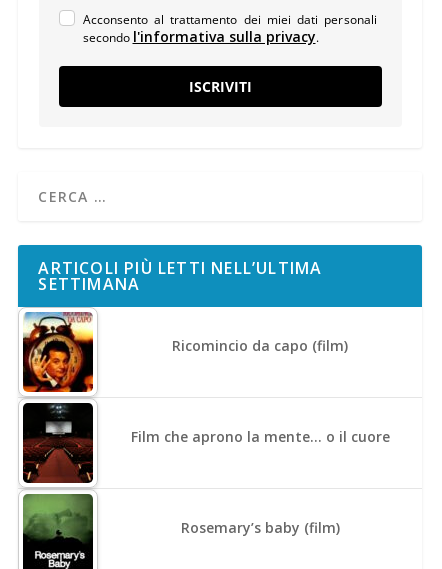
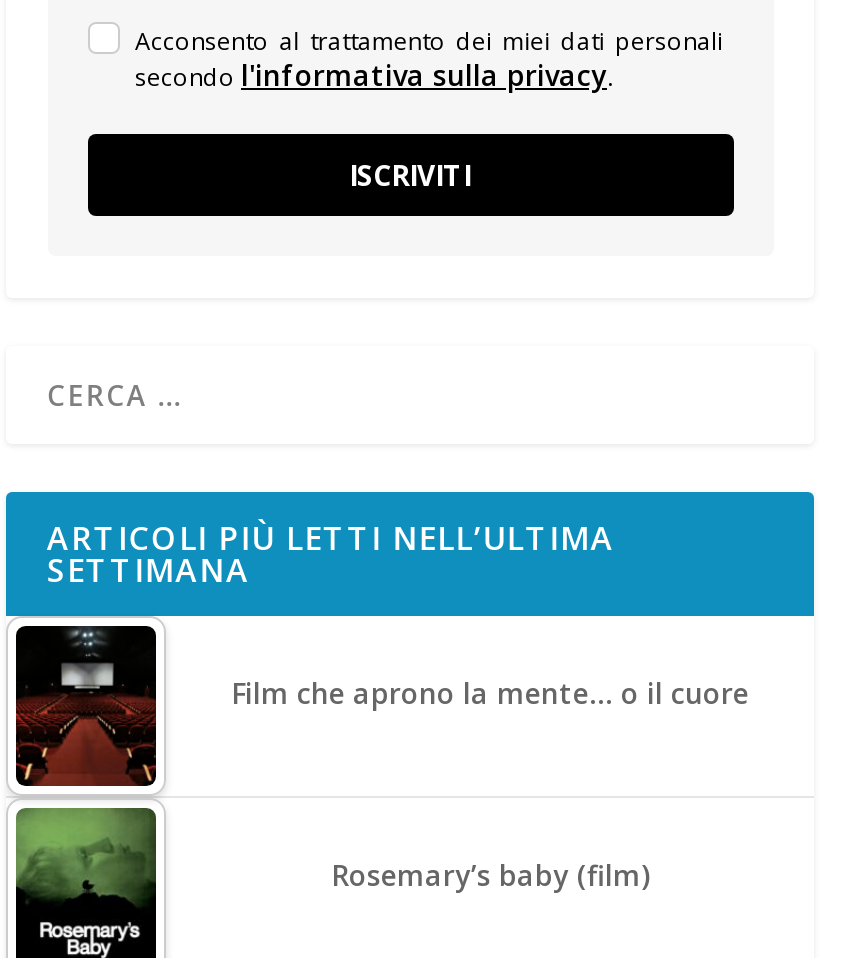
[22,311,94,393] [image] -> none
[172,336,348,355] Ricomincio da capo (film) -> none

